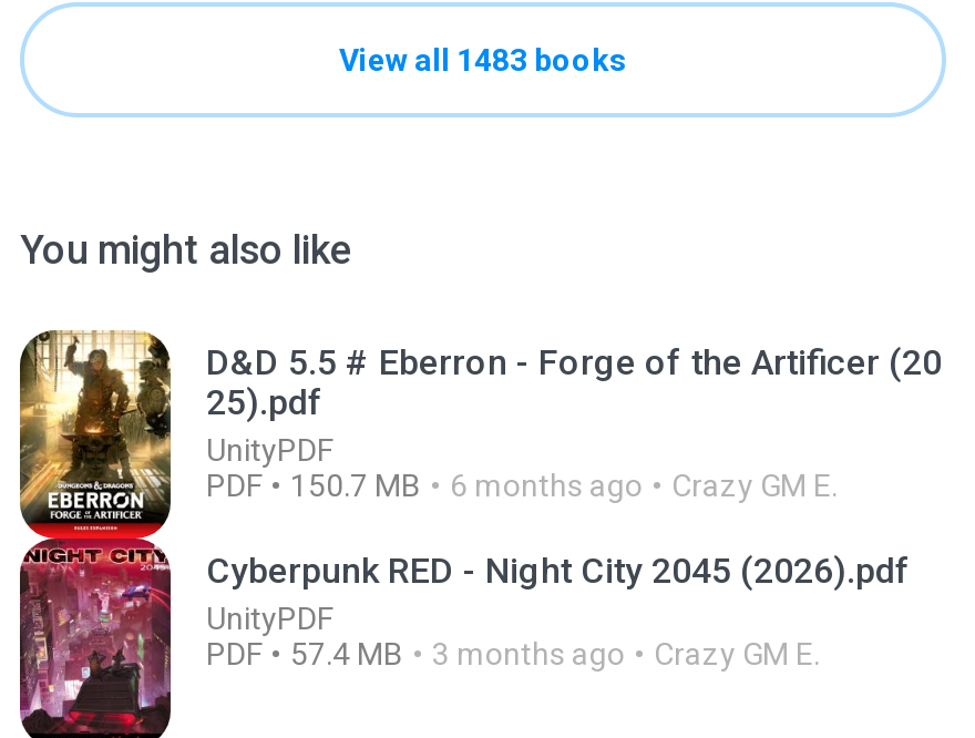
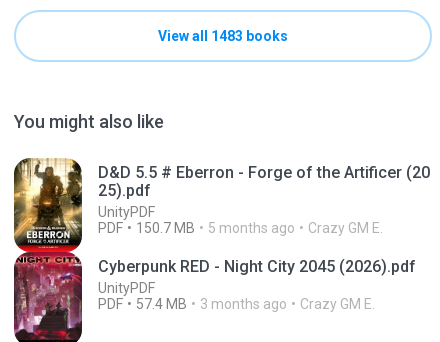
[206,468,838,503] PDF 150.7 MB 6 months ago Crazy GM E. -> [98,220,383,236] PDF 150.7 MB 5 months ago Crazy GM E.

